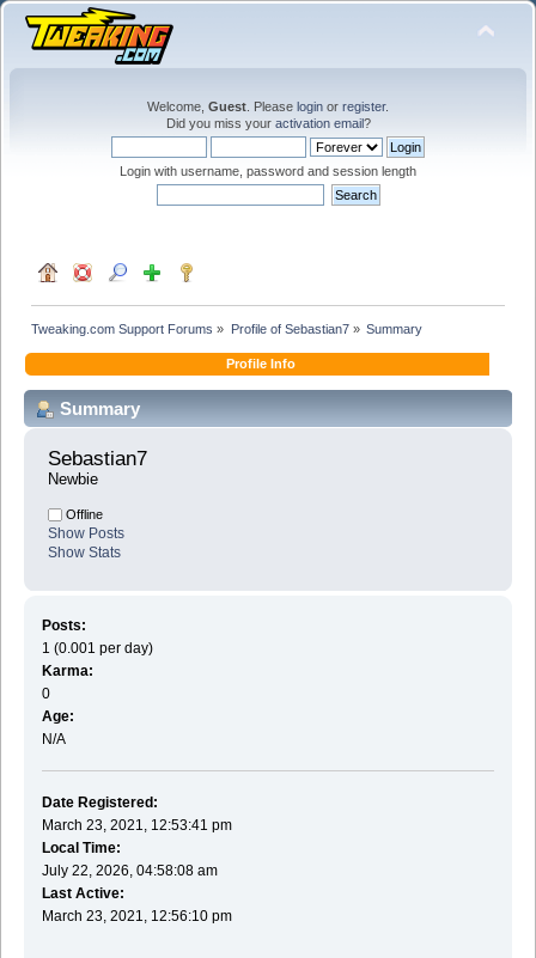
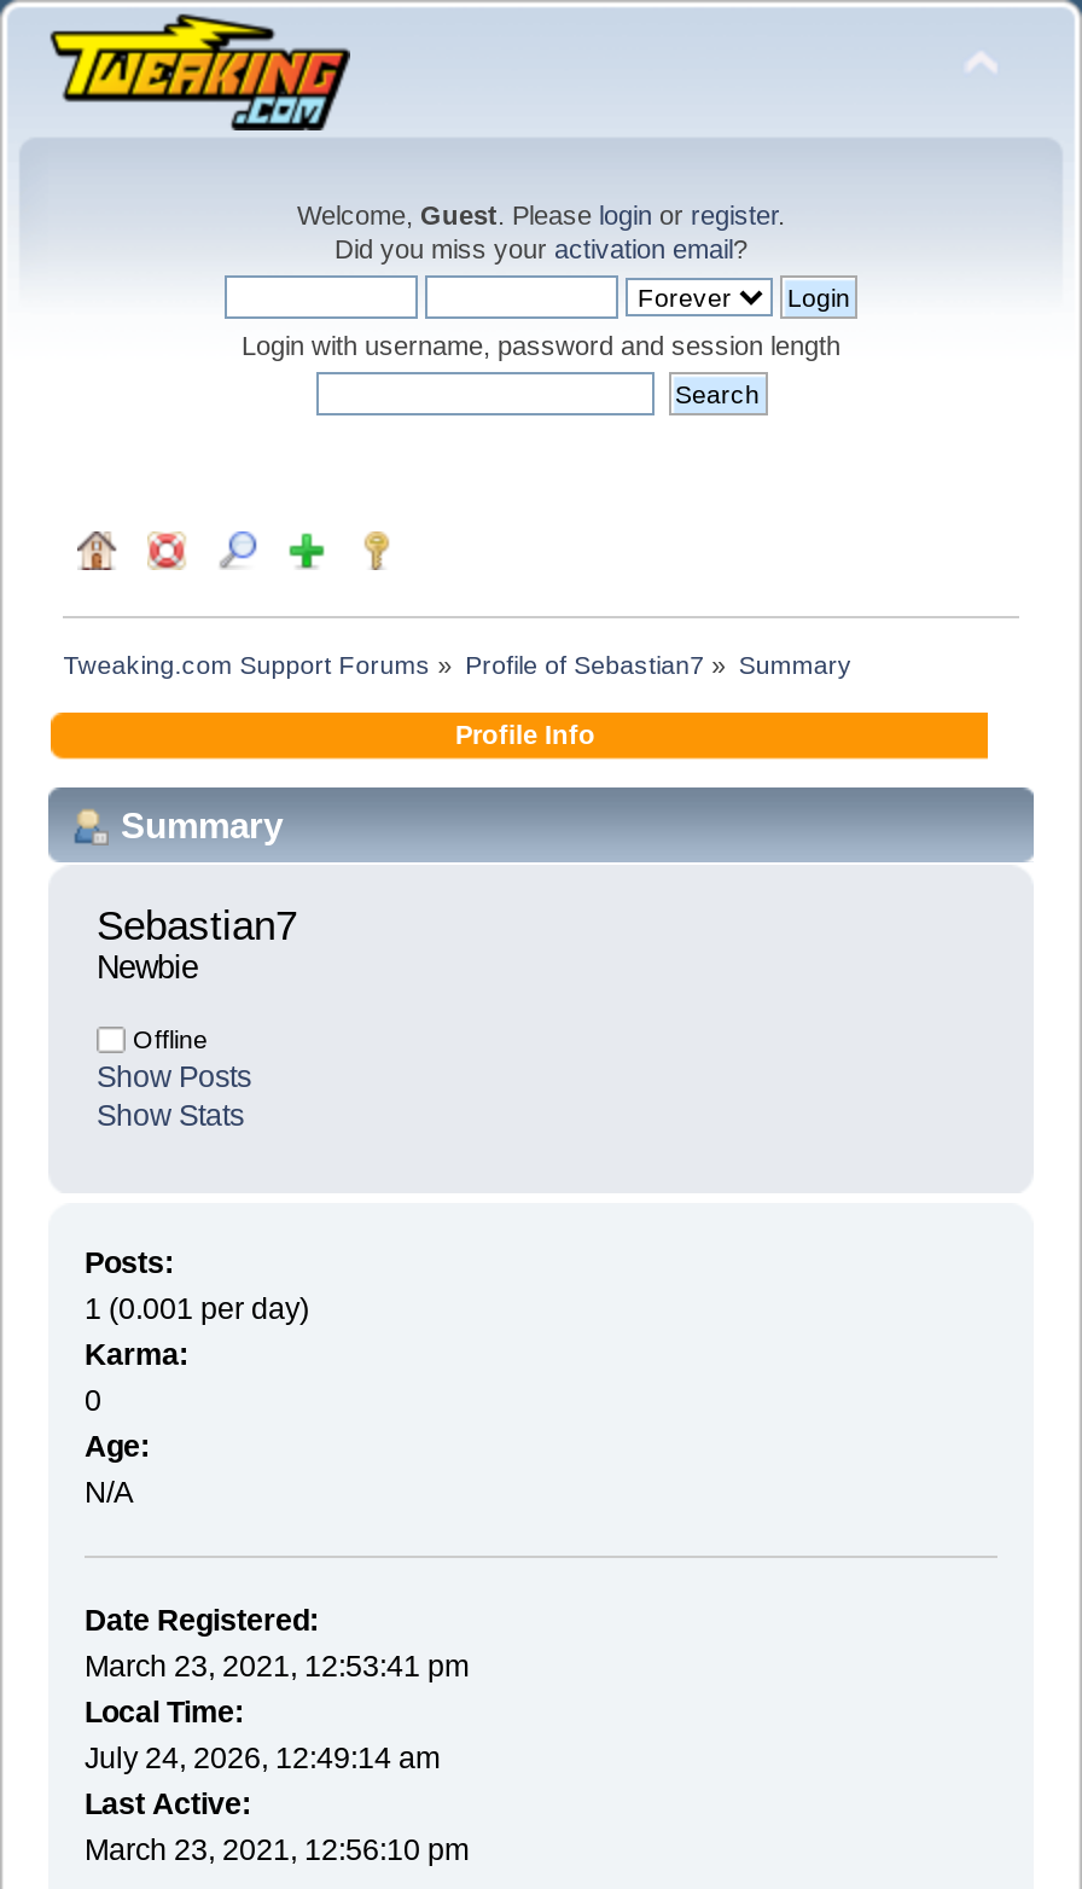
[42,862,218,879] July 22, 2026, 04:58:08 am -> [85,1741,440,1775] July 24, 2026, 12:49:14 am

